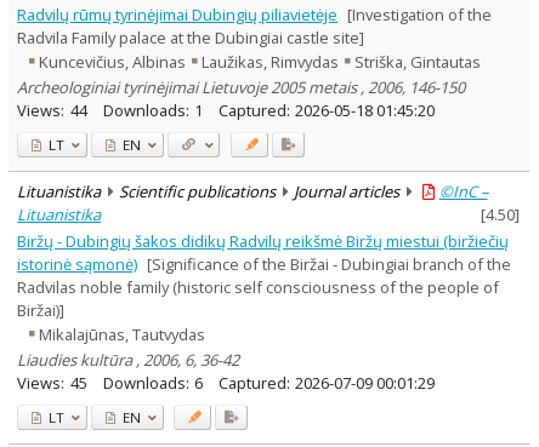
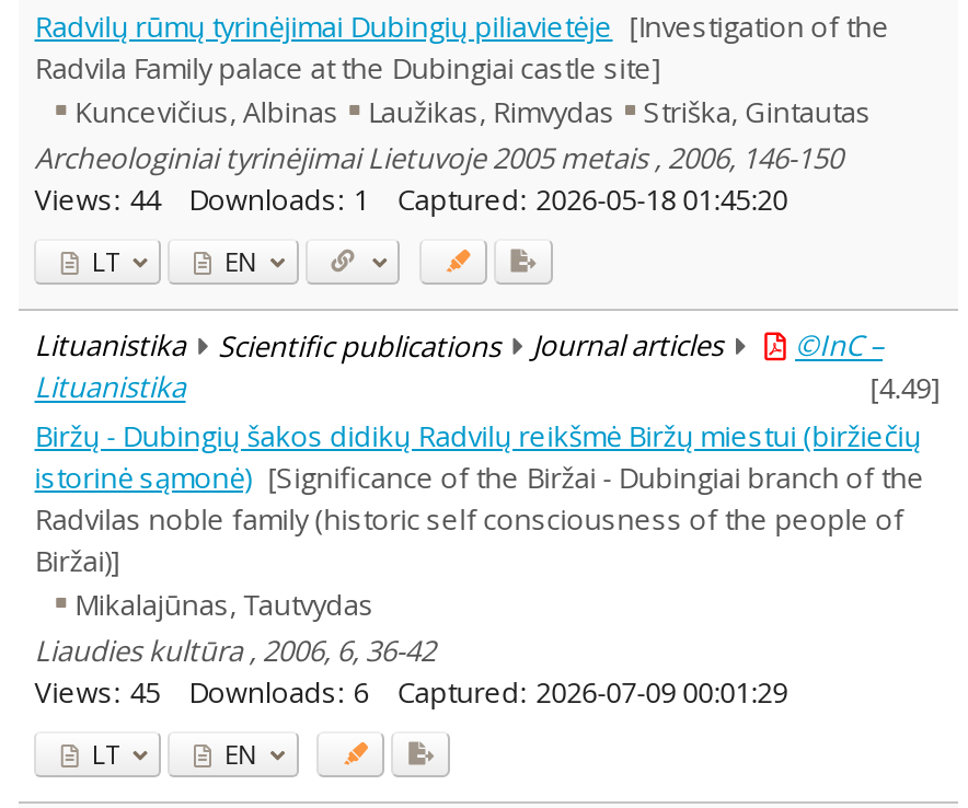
[480,203,519,225] [4.50] -> [870,367,940,407] [4.49]

